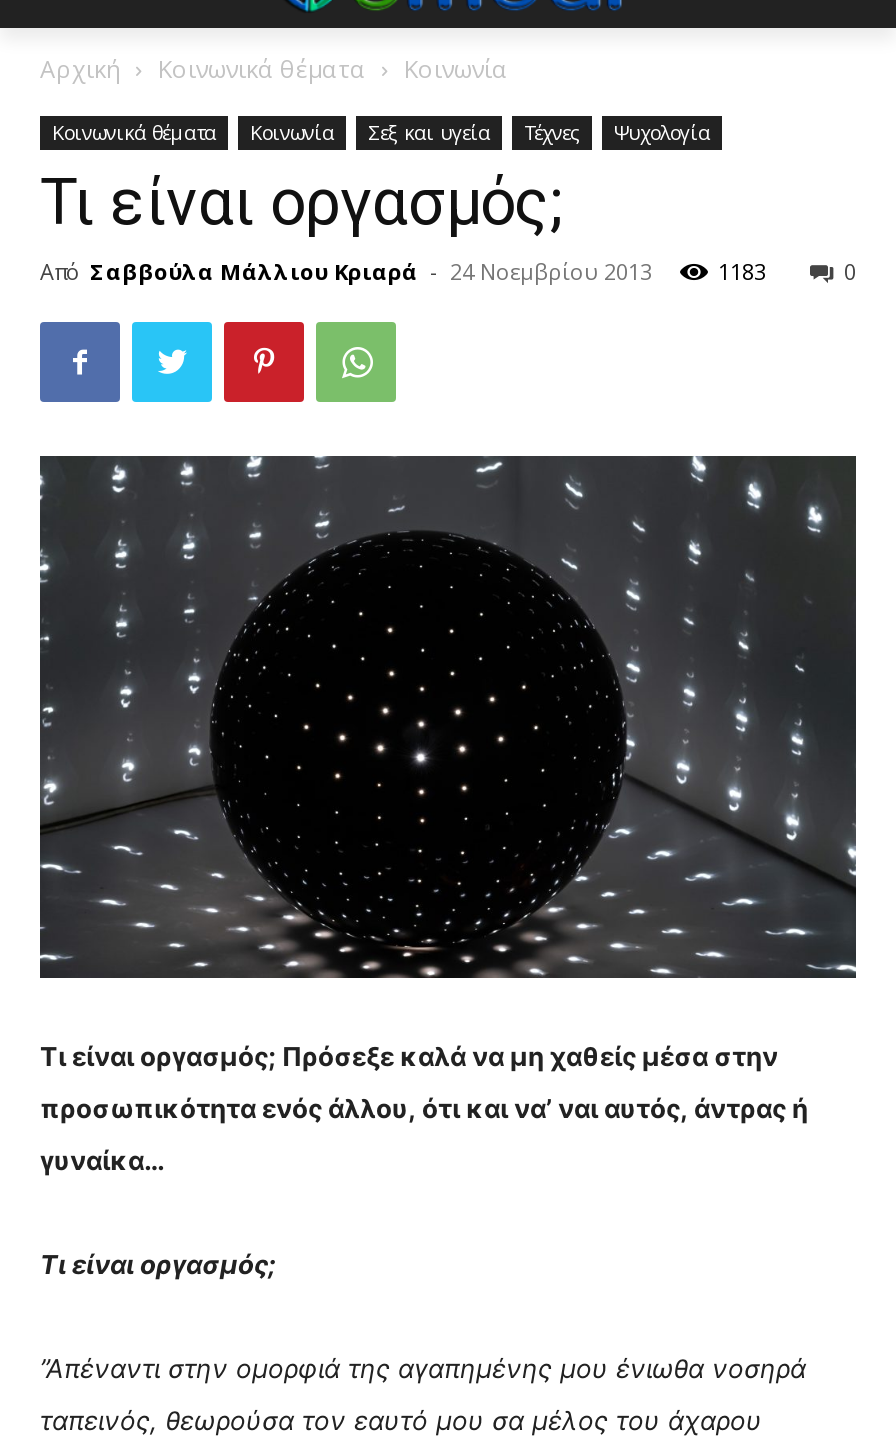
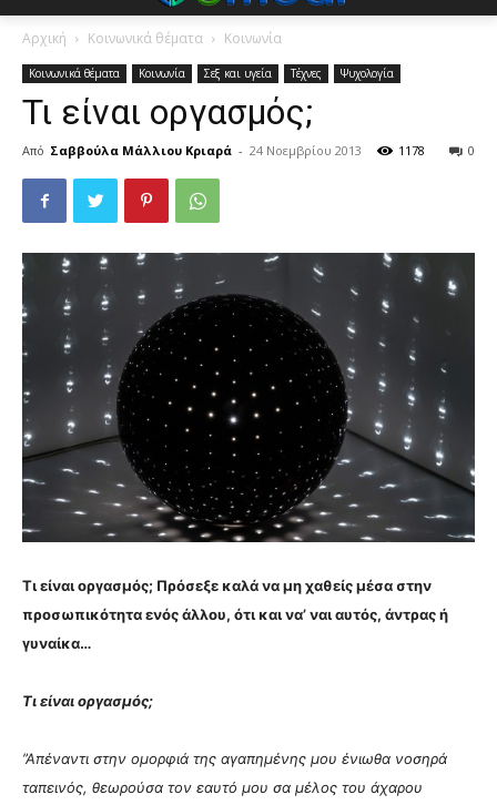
[718,256,766,286] 1183 -> [398,142,425,159] 1178

